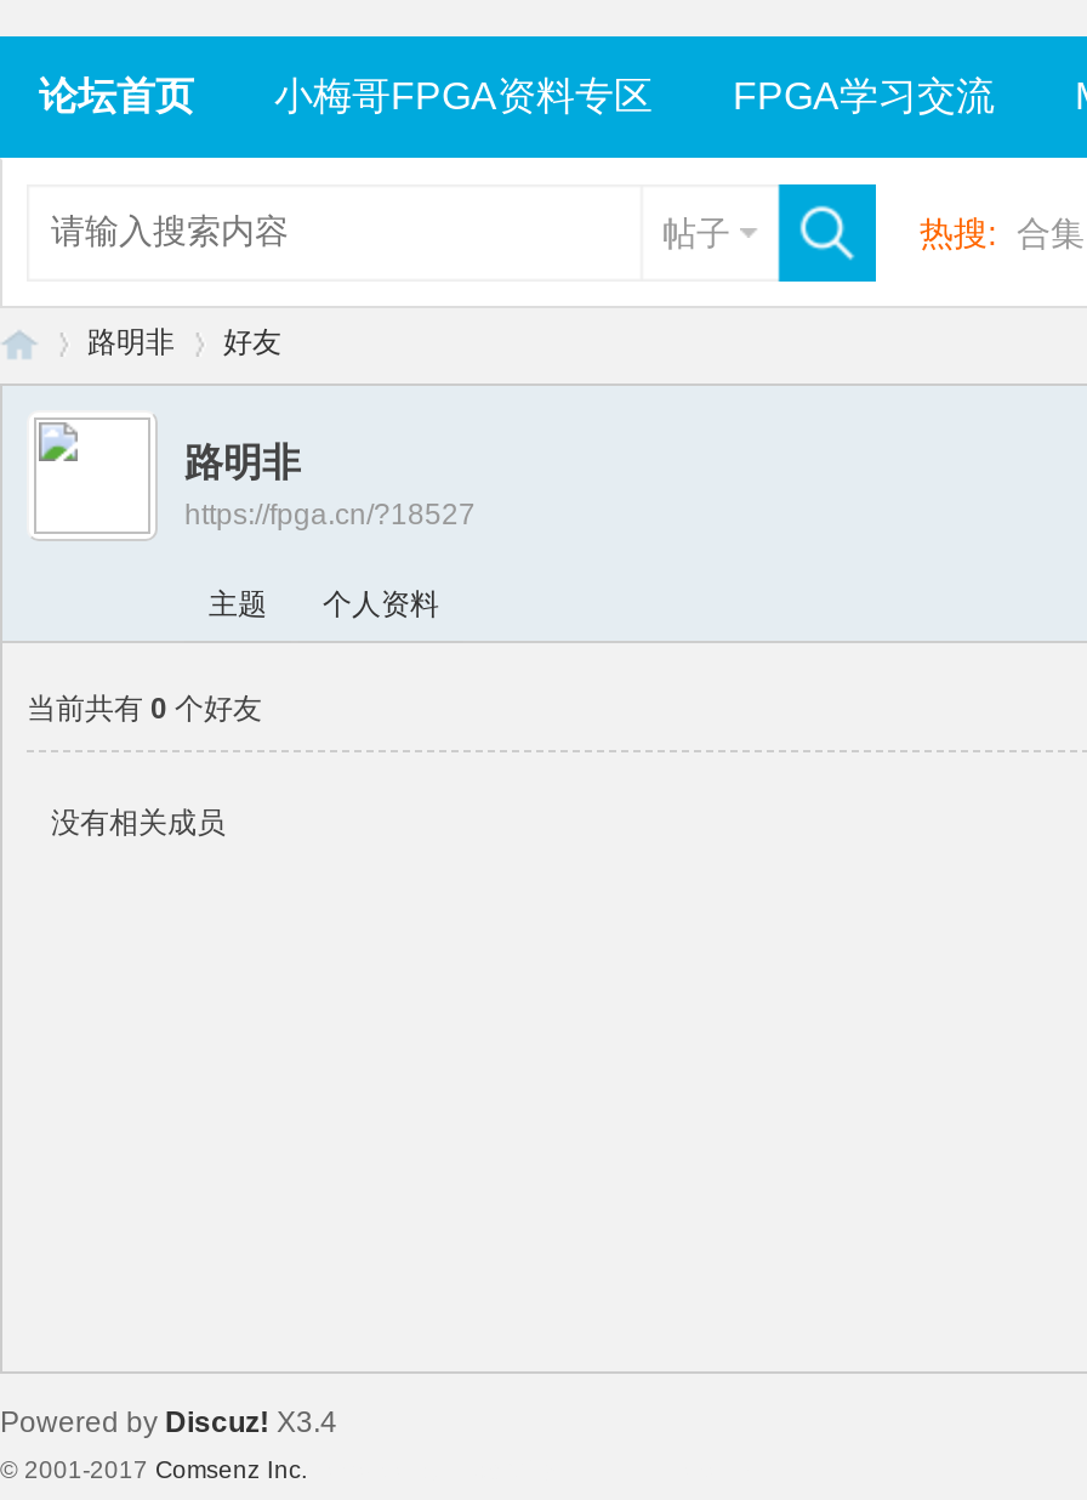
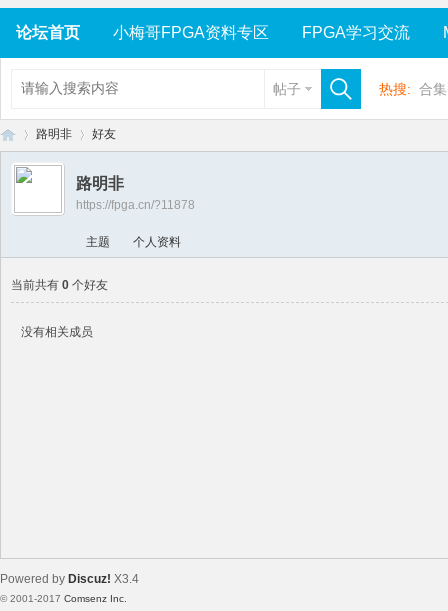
[184,498,476,532] https://fpga.cn/?18527 -> [76,198,195,212] https://fpga.cn/?11878

